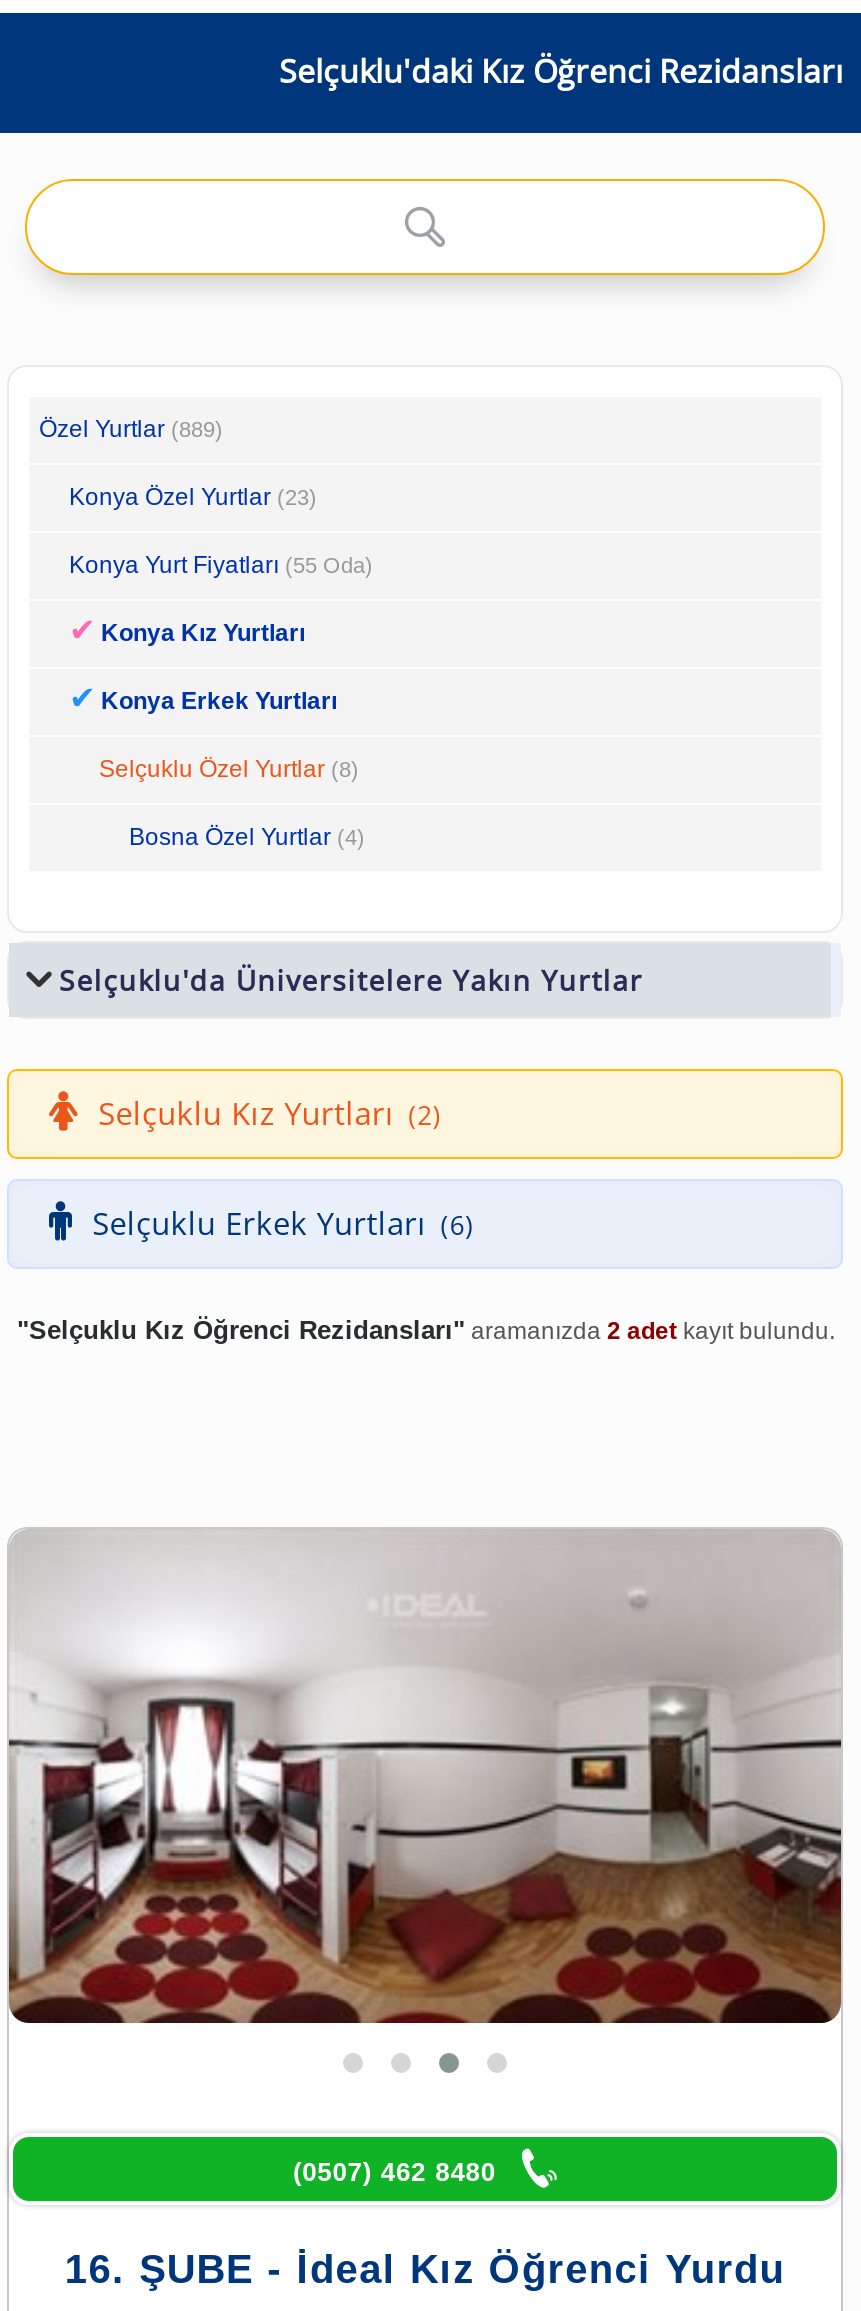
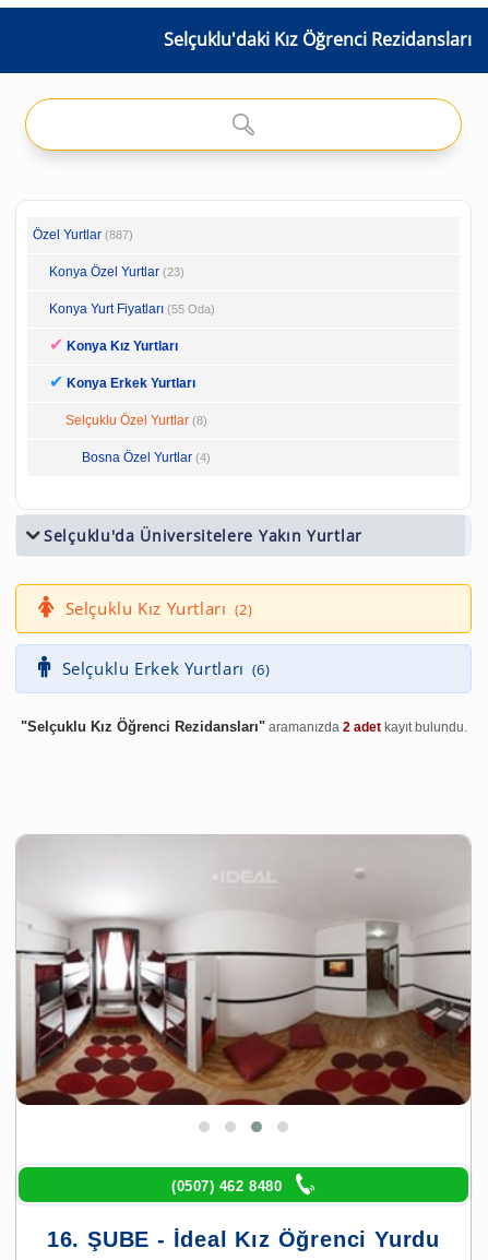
[39,415,223,443] Özel Yurtlar (889) -> [33,227,133,242] Özel Yurtlar (887)

